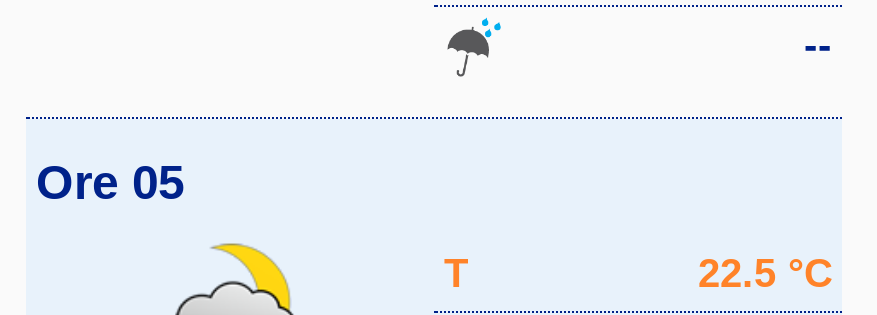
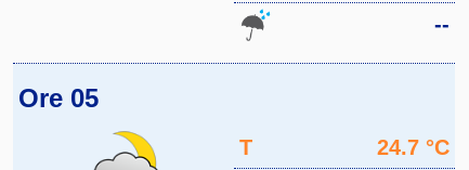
[698,251,832,295] 22.5 °C -> [377,135,450,159] 24.7 °C

